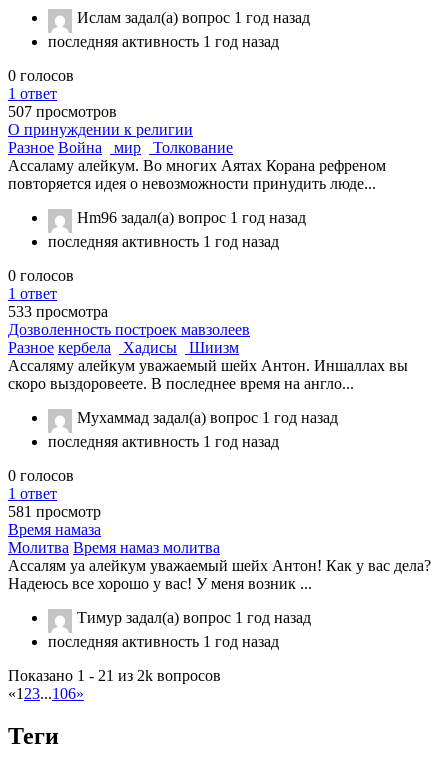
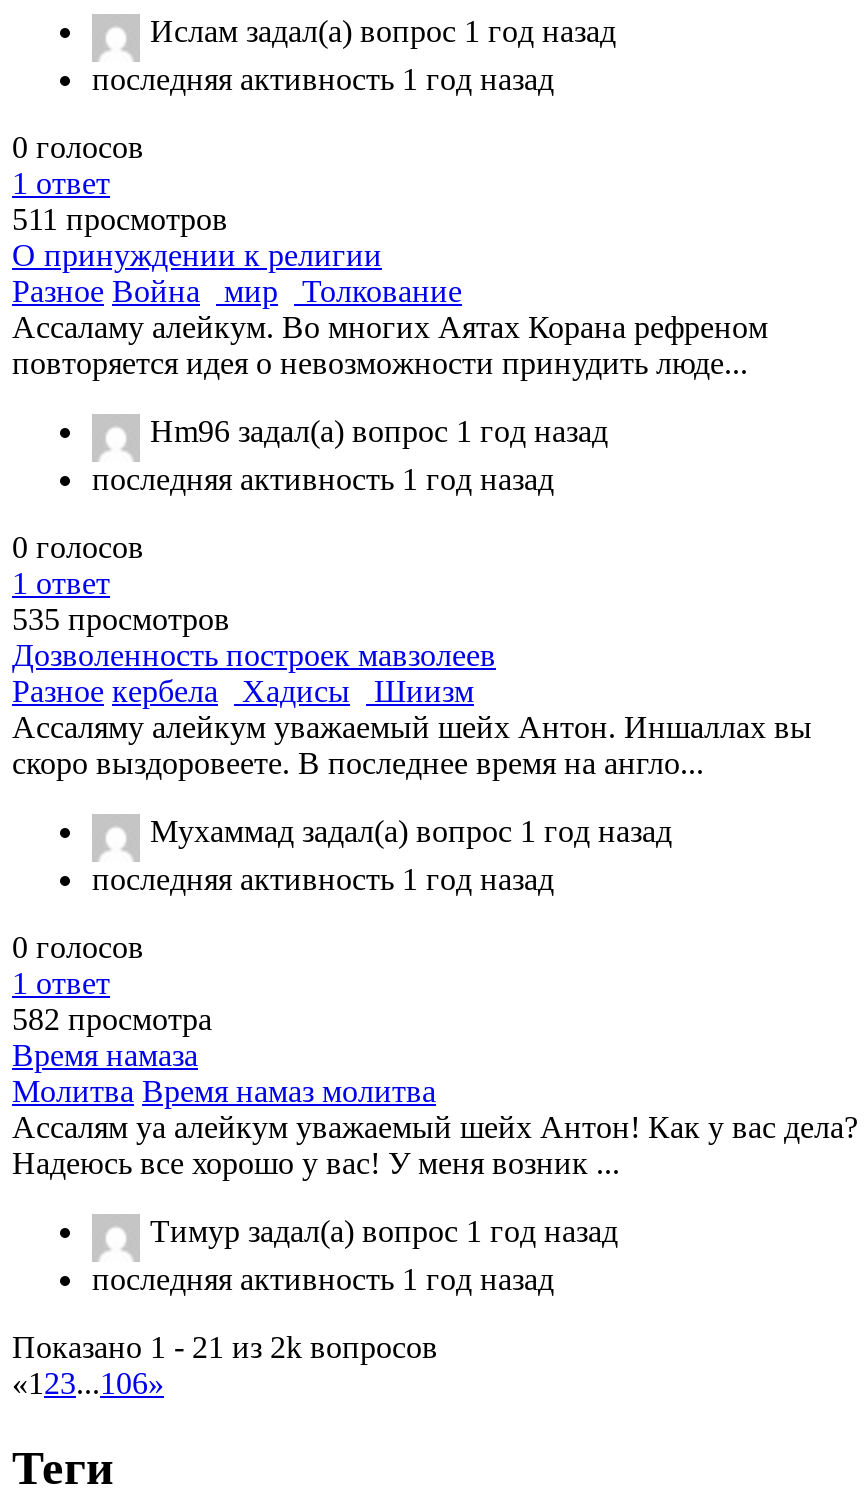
[8,103,117,120] 507 просмотров -> [12,202,228,236] 511 просмотров
[8,303,108,320] 533 просмотра -> [12,602,230,636] 535 просмотров
[8,503,101,520] 581 просмотр -> [12,1002,212,1036] 582 просмотра

